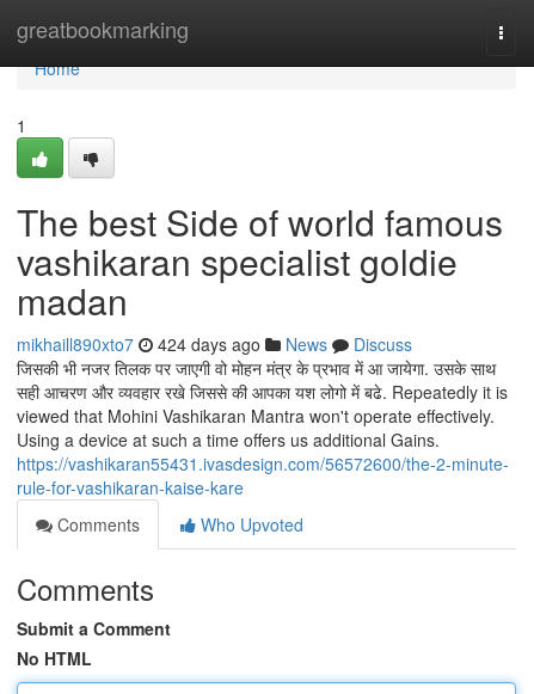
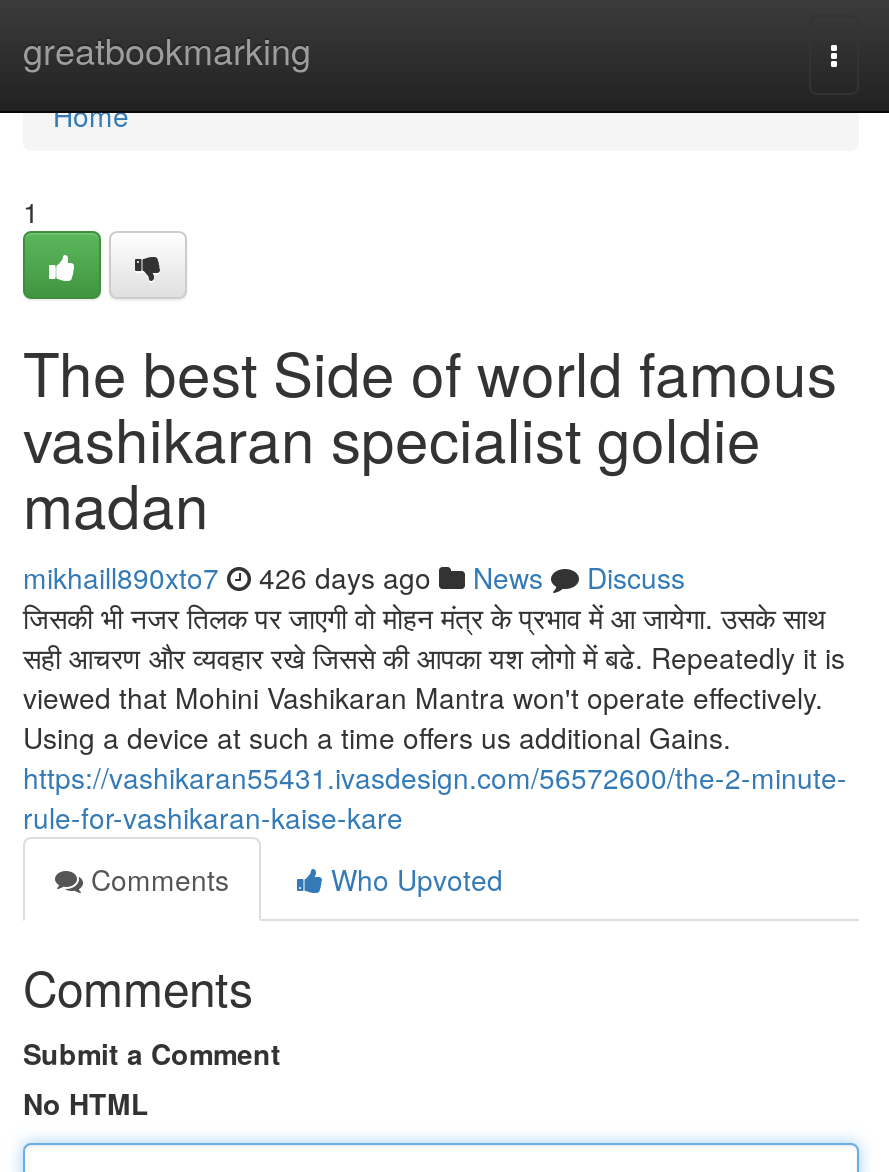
[17,332,412,356] mikhaill890xto7 424 days ago News Discuss -> [23,557,685,597] mikhaill890xto7 426 days ago News Discuss

